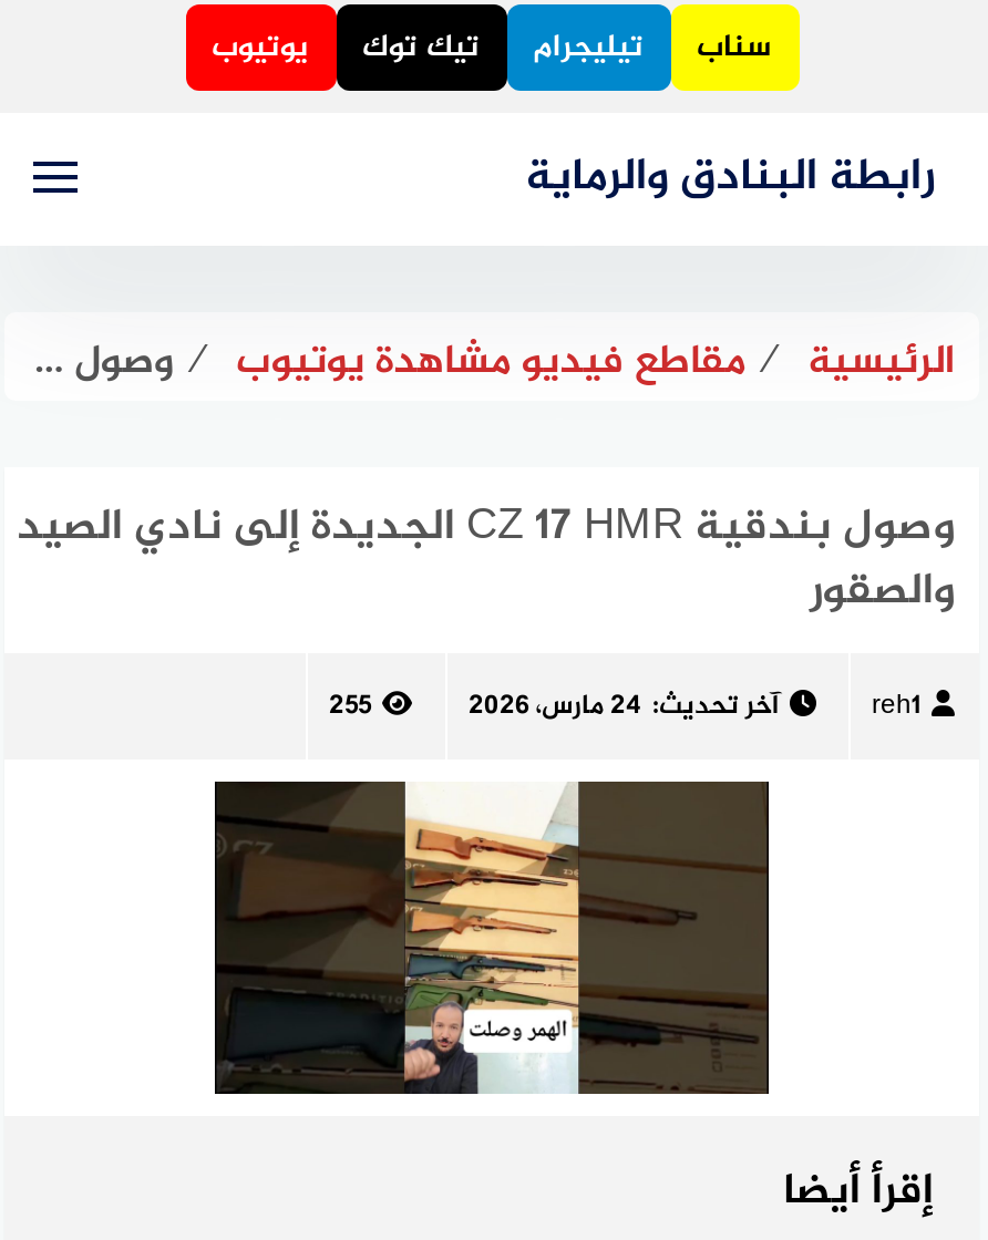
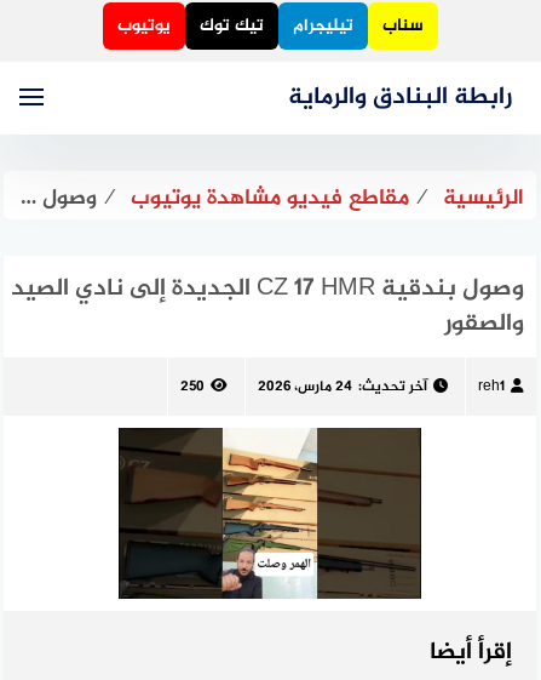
[329,685,371,729] 255 -> [180,375,204,399] 250

